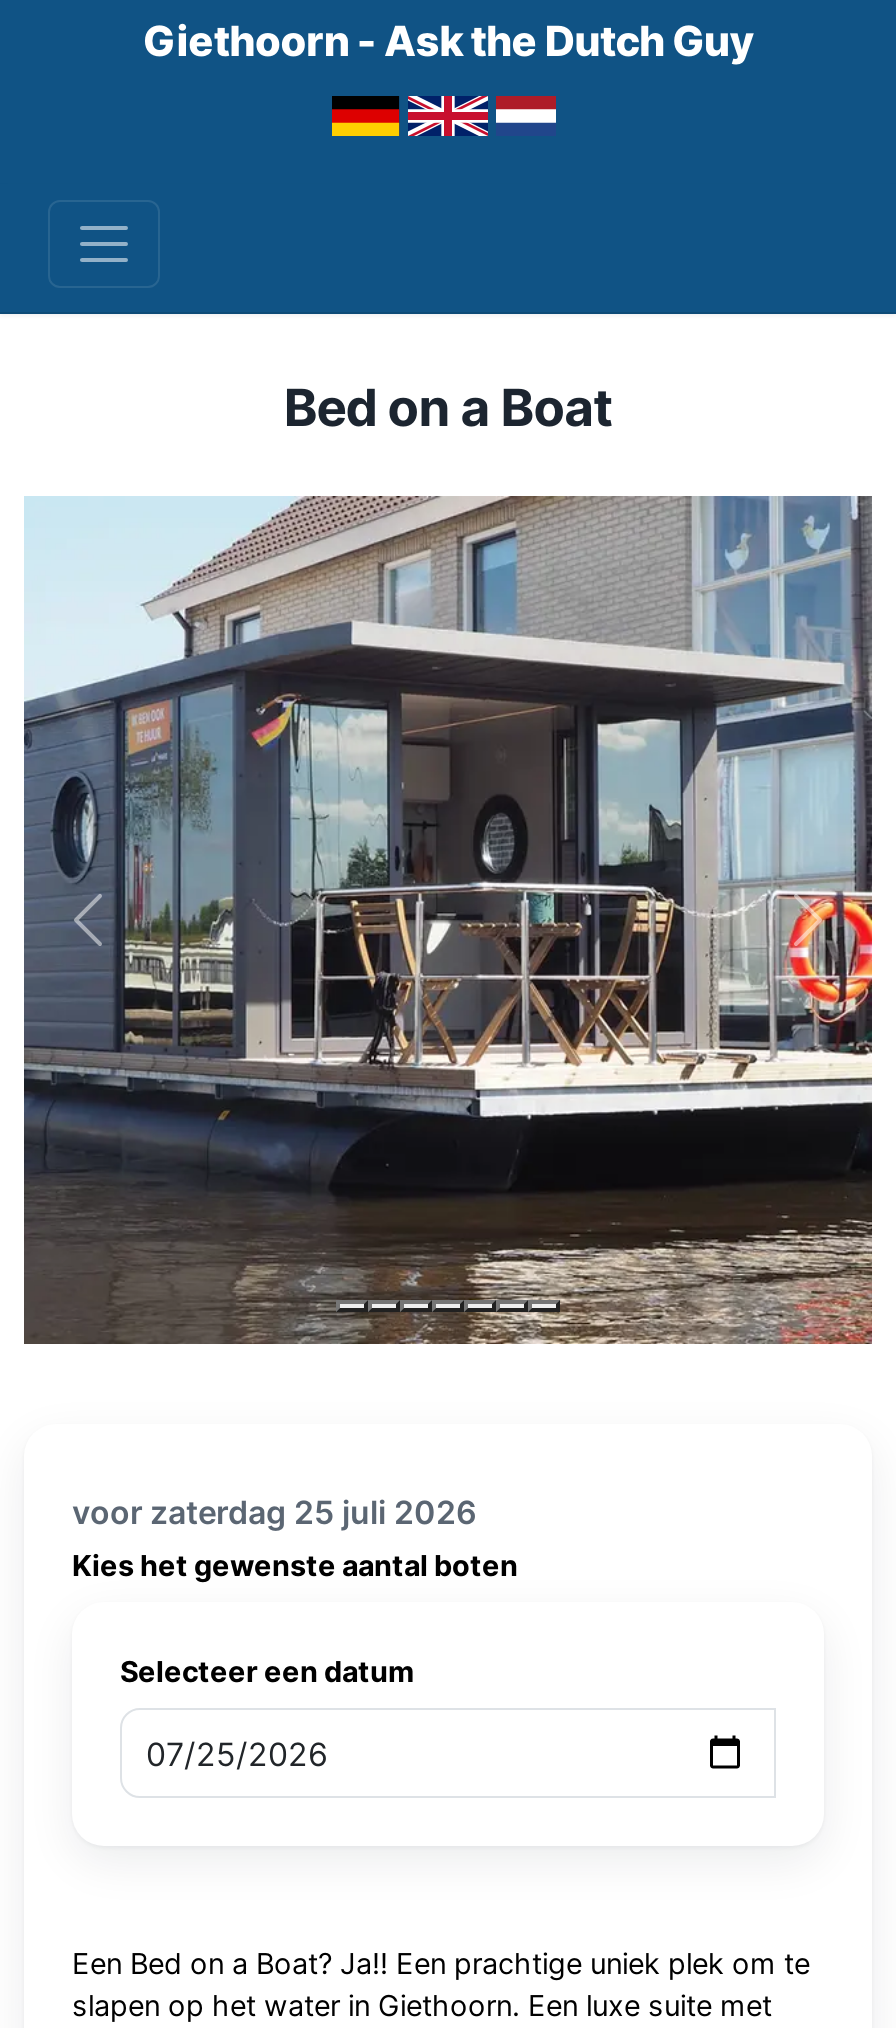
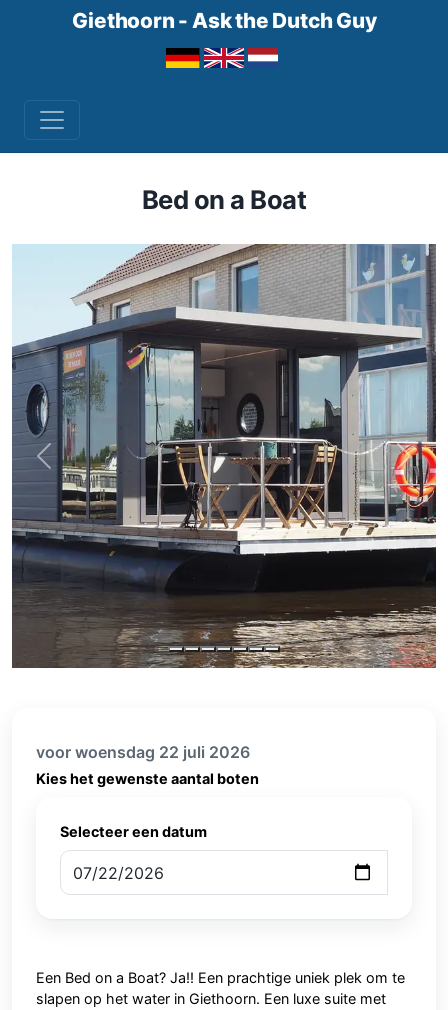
[72,1492,476,1532] voor zaterdag 25 juli 2026 -> [36,742,250,762] voor woensdag 22 juli 2026

